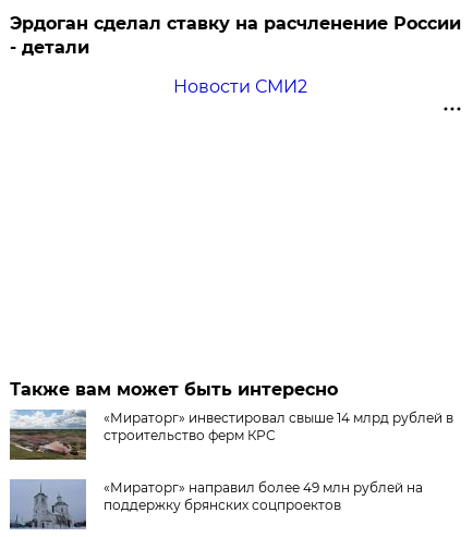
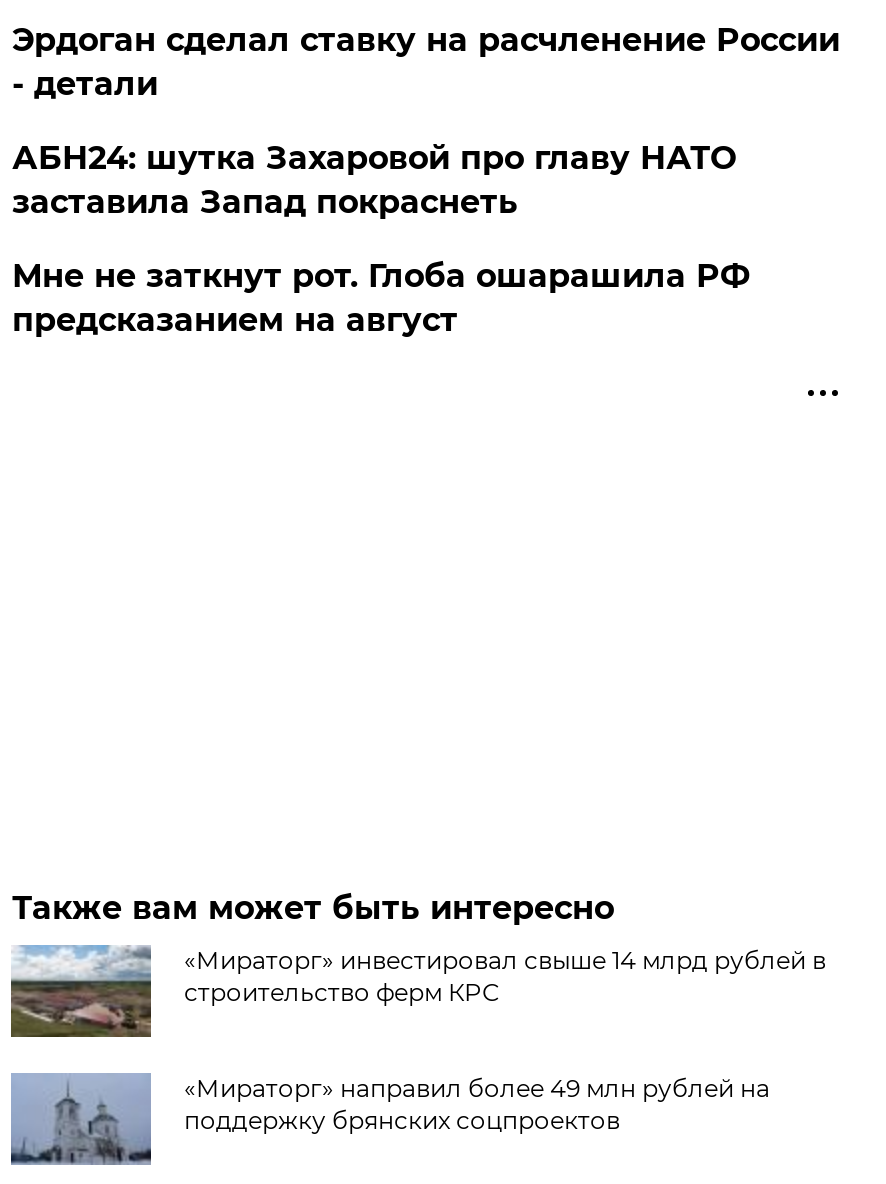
[173,76,307,97] Новости СМИ2 -> [12,139,750,339] АБН24: шутка Захаровой про главу НАТО | заставила Запад покраснеть | Мне не заткнут рот. Глоба ошарашила РФ | предсказанием на август

